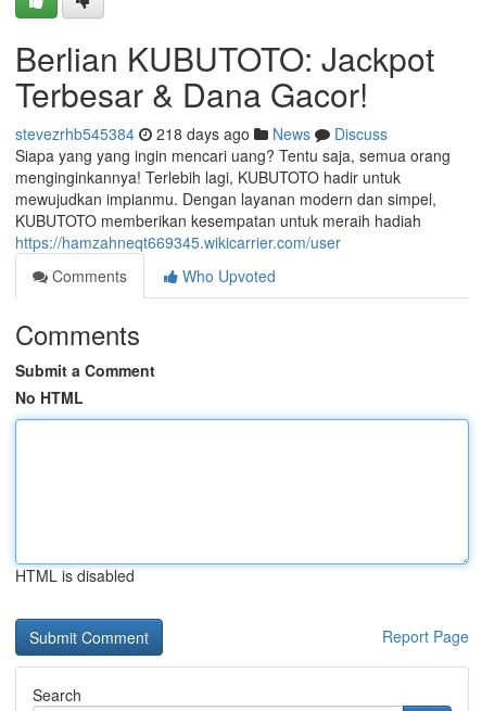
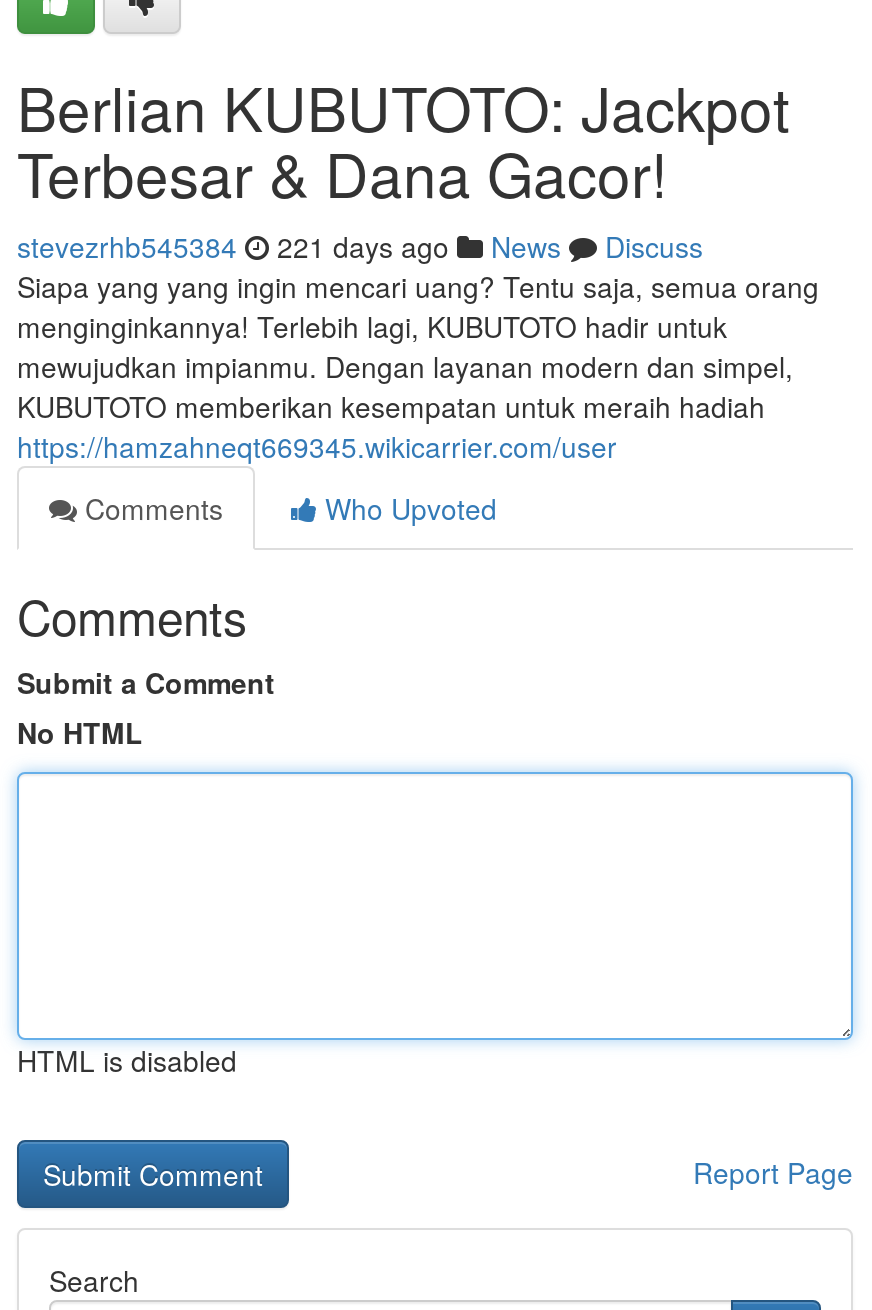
[15,123,388,144] stevezrhb545384 218 days ago News Discuss -> [17,226,703,266] stevezrhb545384 221 days ago News Discuss

